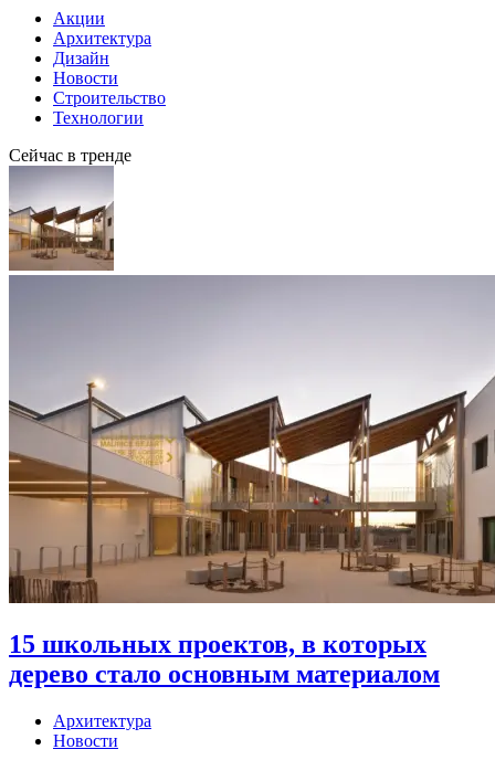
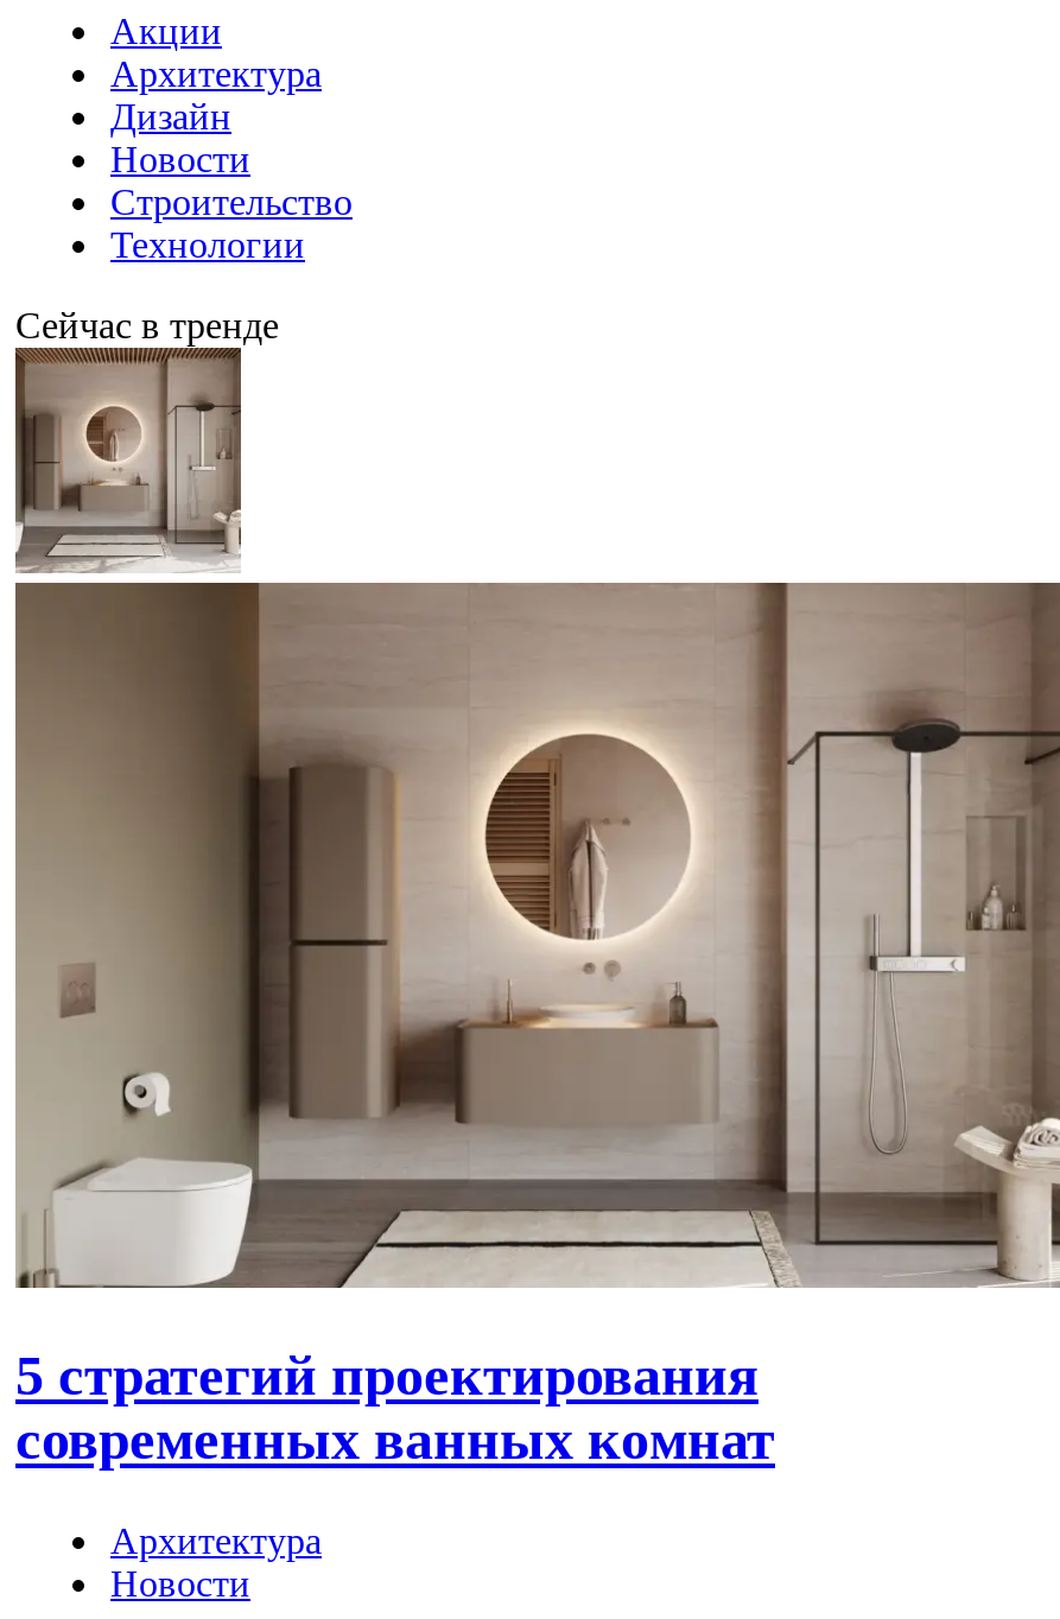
[8,168,492,688] [image] | 15 школьных проектов, в которых | дерево стало основным материалом -> [13,353,1053,1471] [image] | 5 стратегий проектирования | современных ванных комнат

